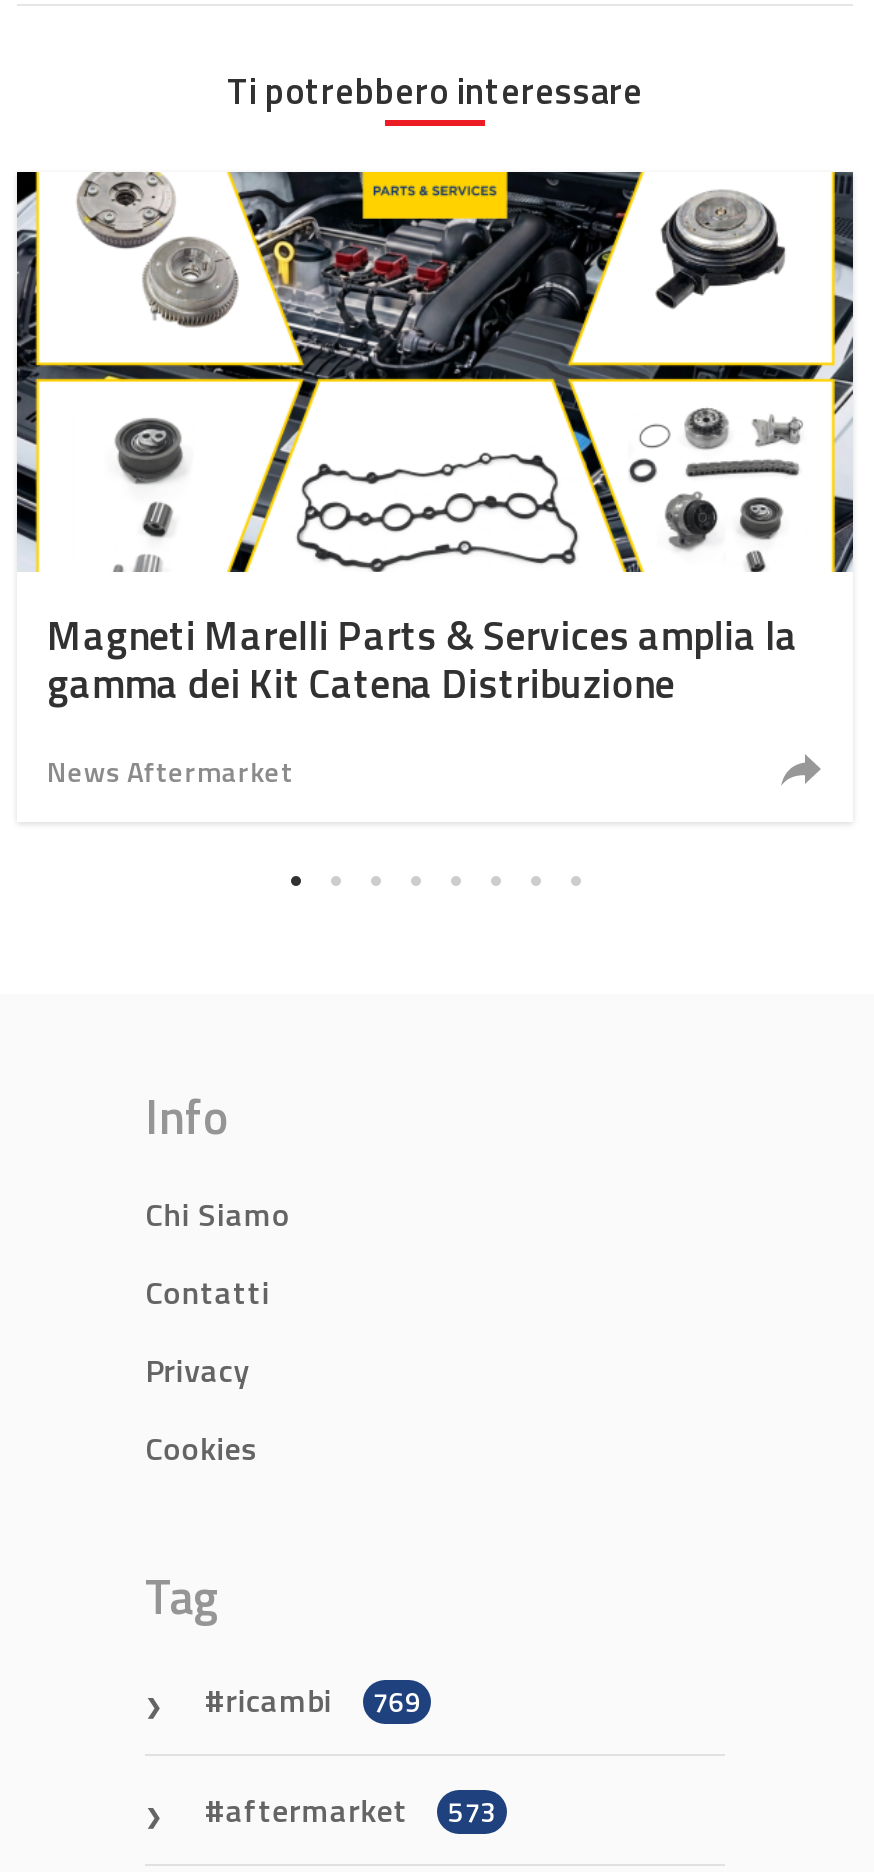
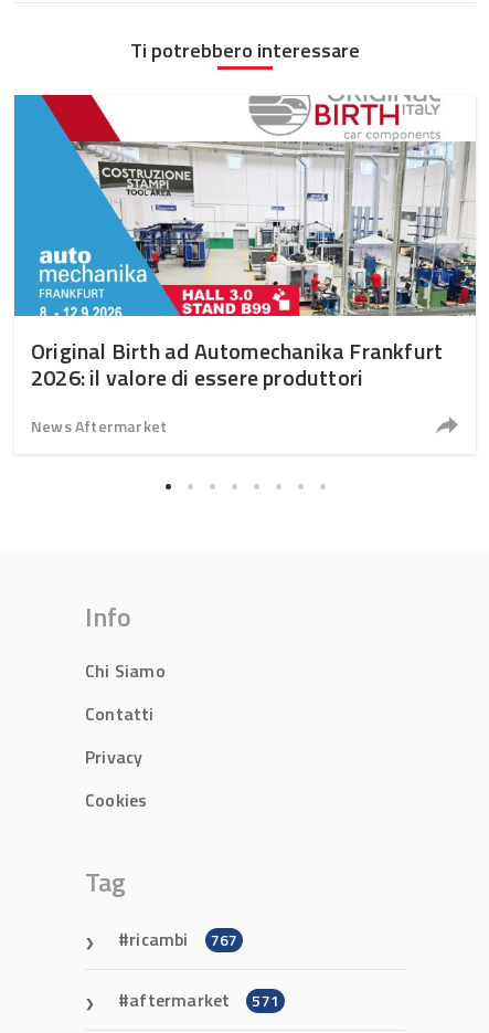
[15,170,855,714] [image] | Magneti Marelli Parts & Services amplia la | gamma dei Kit Catena Distribuzione -> [13,94,477,394] [image] | Original Birth ad Automechanika Frankfurt | 2026: il valore di essere produttori
[225,1676,421,1724] ricambi 769 -> [129,926,238,952] ricambi 767
[225,1786,497,1834] aftermarket 573 -> [129,987,279,1013] aftermarket 571

